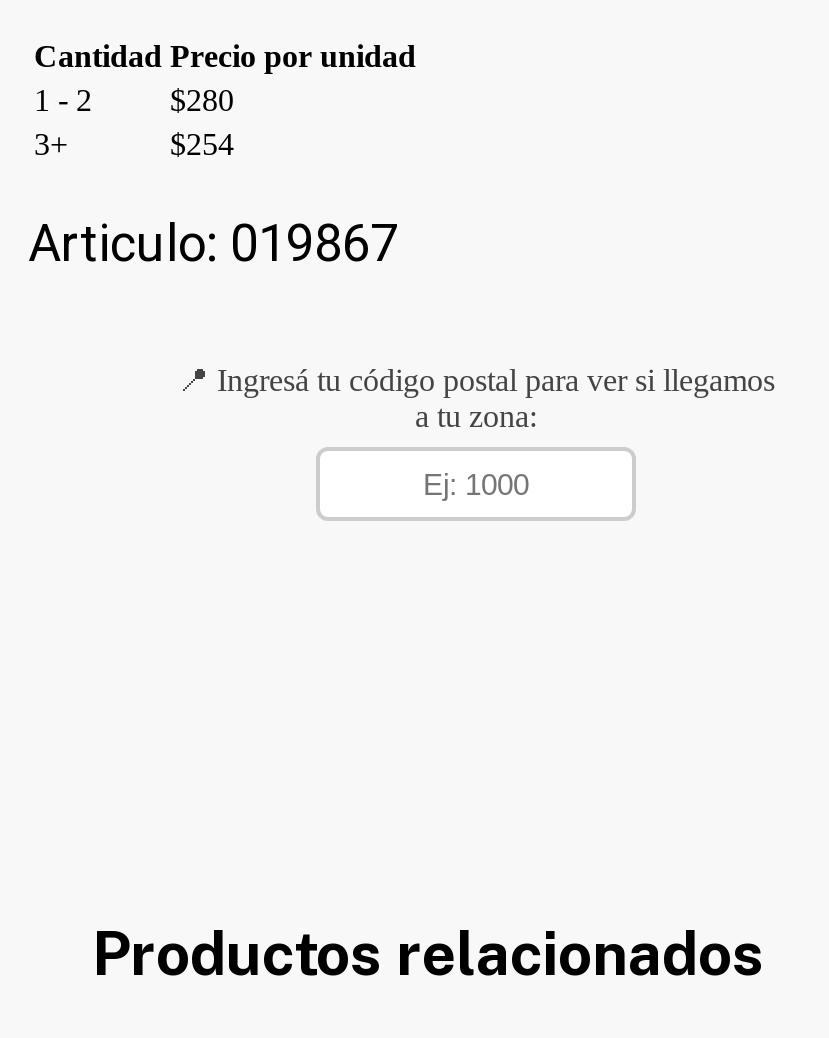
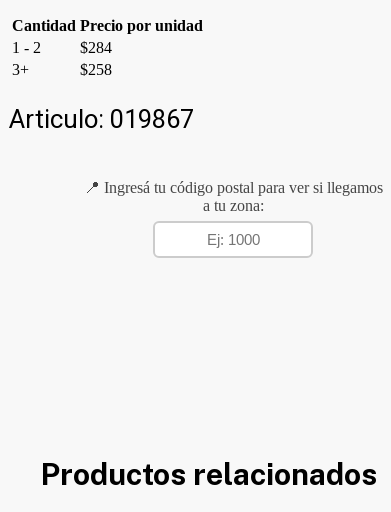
[170,82,234,116] $280 -> [80,38,112,55] $284
[170,126,234,160] $254 -> [80,60,112,77] $258

